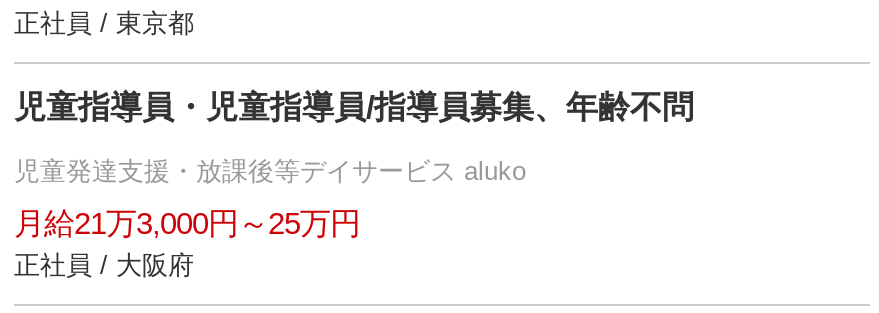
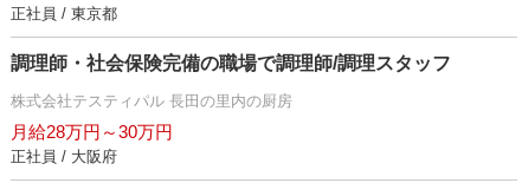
[14,89,694,123] 児童指導員・児童指導員/指導員募集、年齢不問 -> [11,53,451,73] 調理師・社会保険完備の職場で調理師/調理スタッフ
[14,155,526,185] 児童発達支援・放課後等デイサービス aluko -> [11,92,292,109] 株式会社テスティパル 長田の里内の厨房
[14,205,360,239] 月給21万3,000円～25万円 -> [11,121,173,141] 月給28万円～30万円

